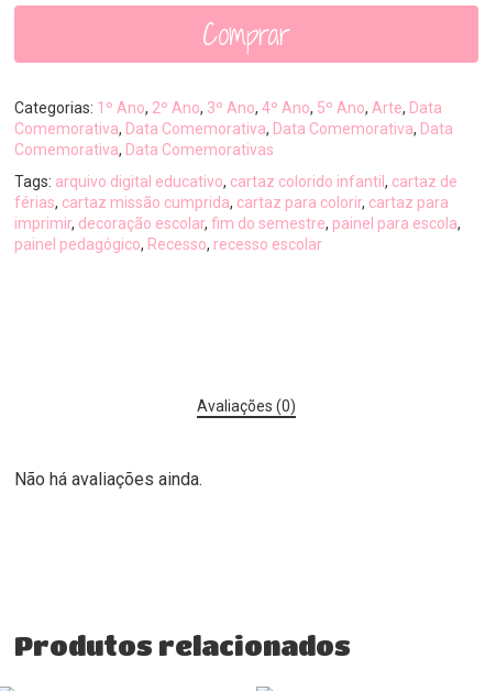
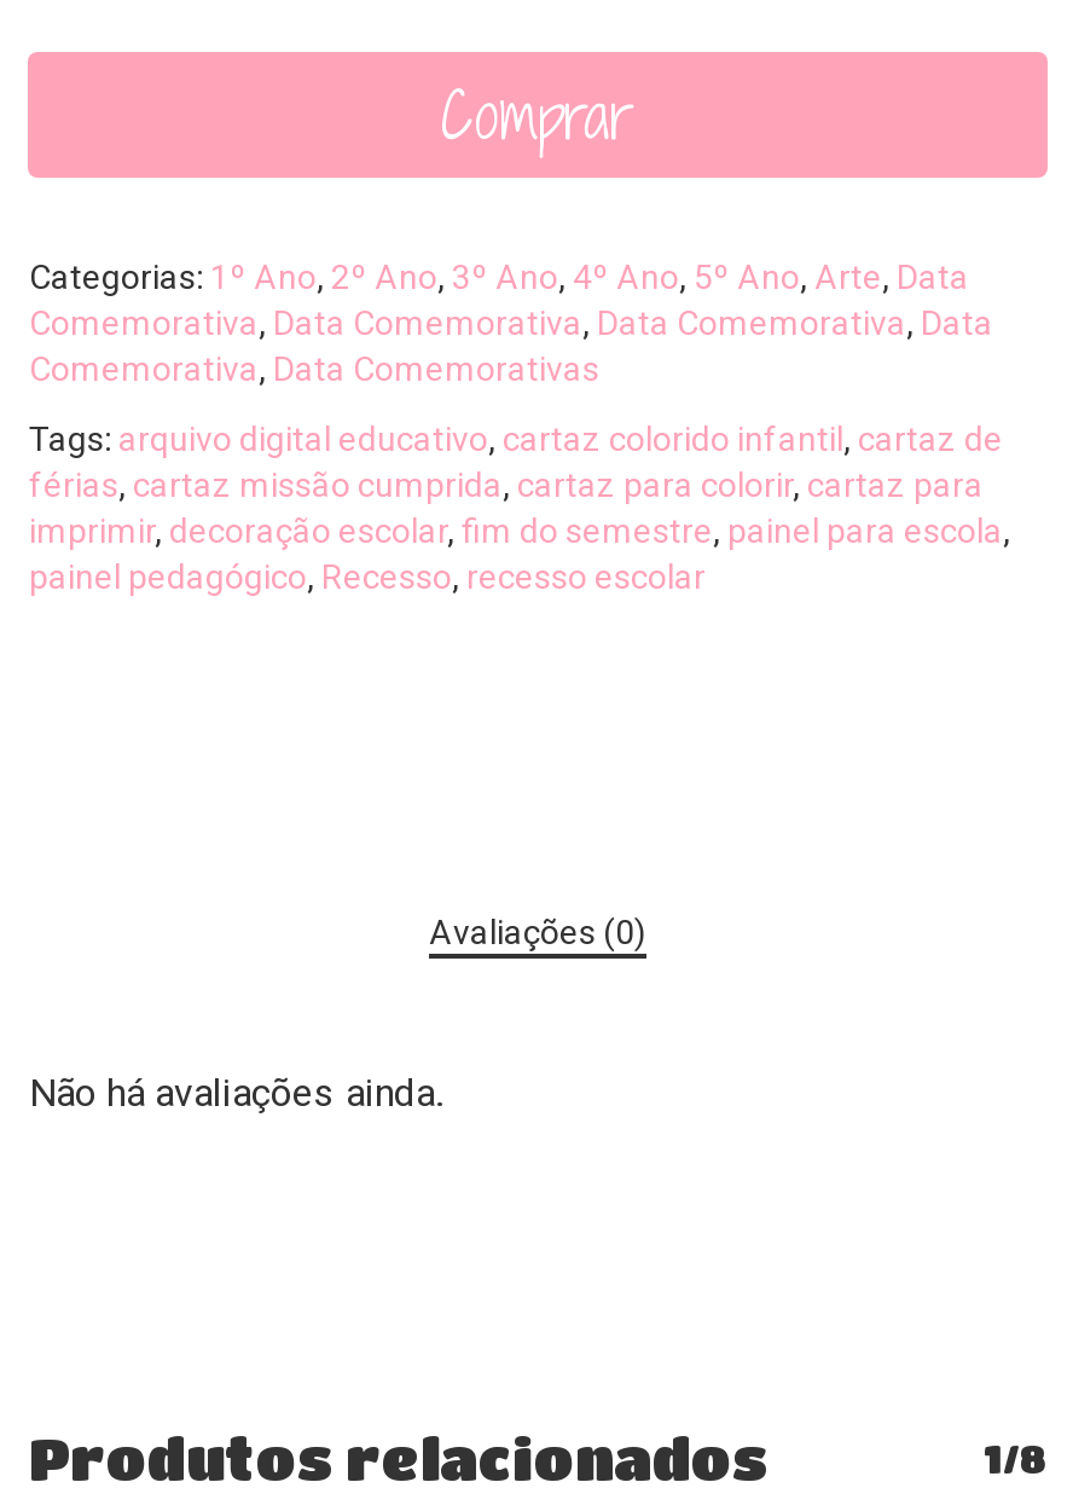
none -> [984,1434,1046,1480] 1/8

